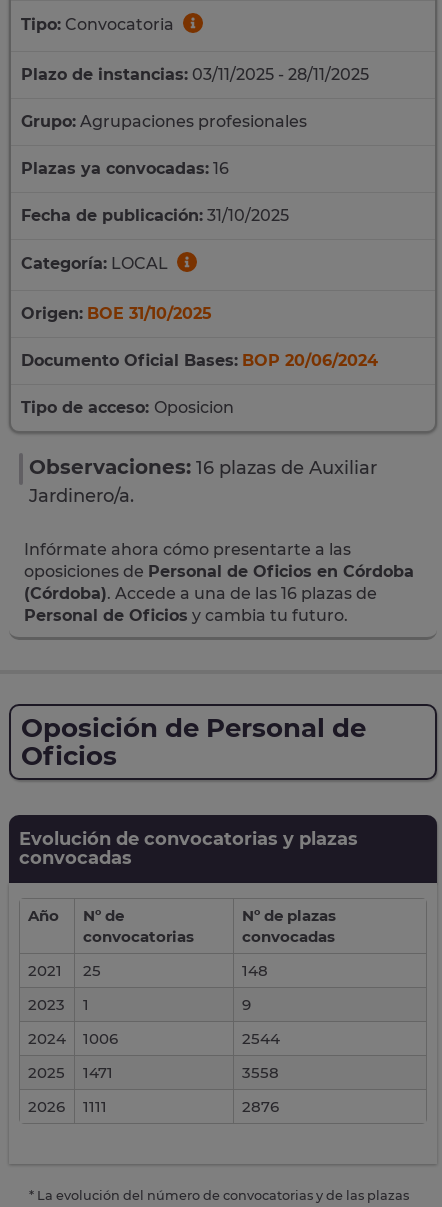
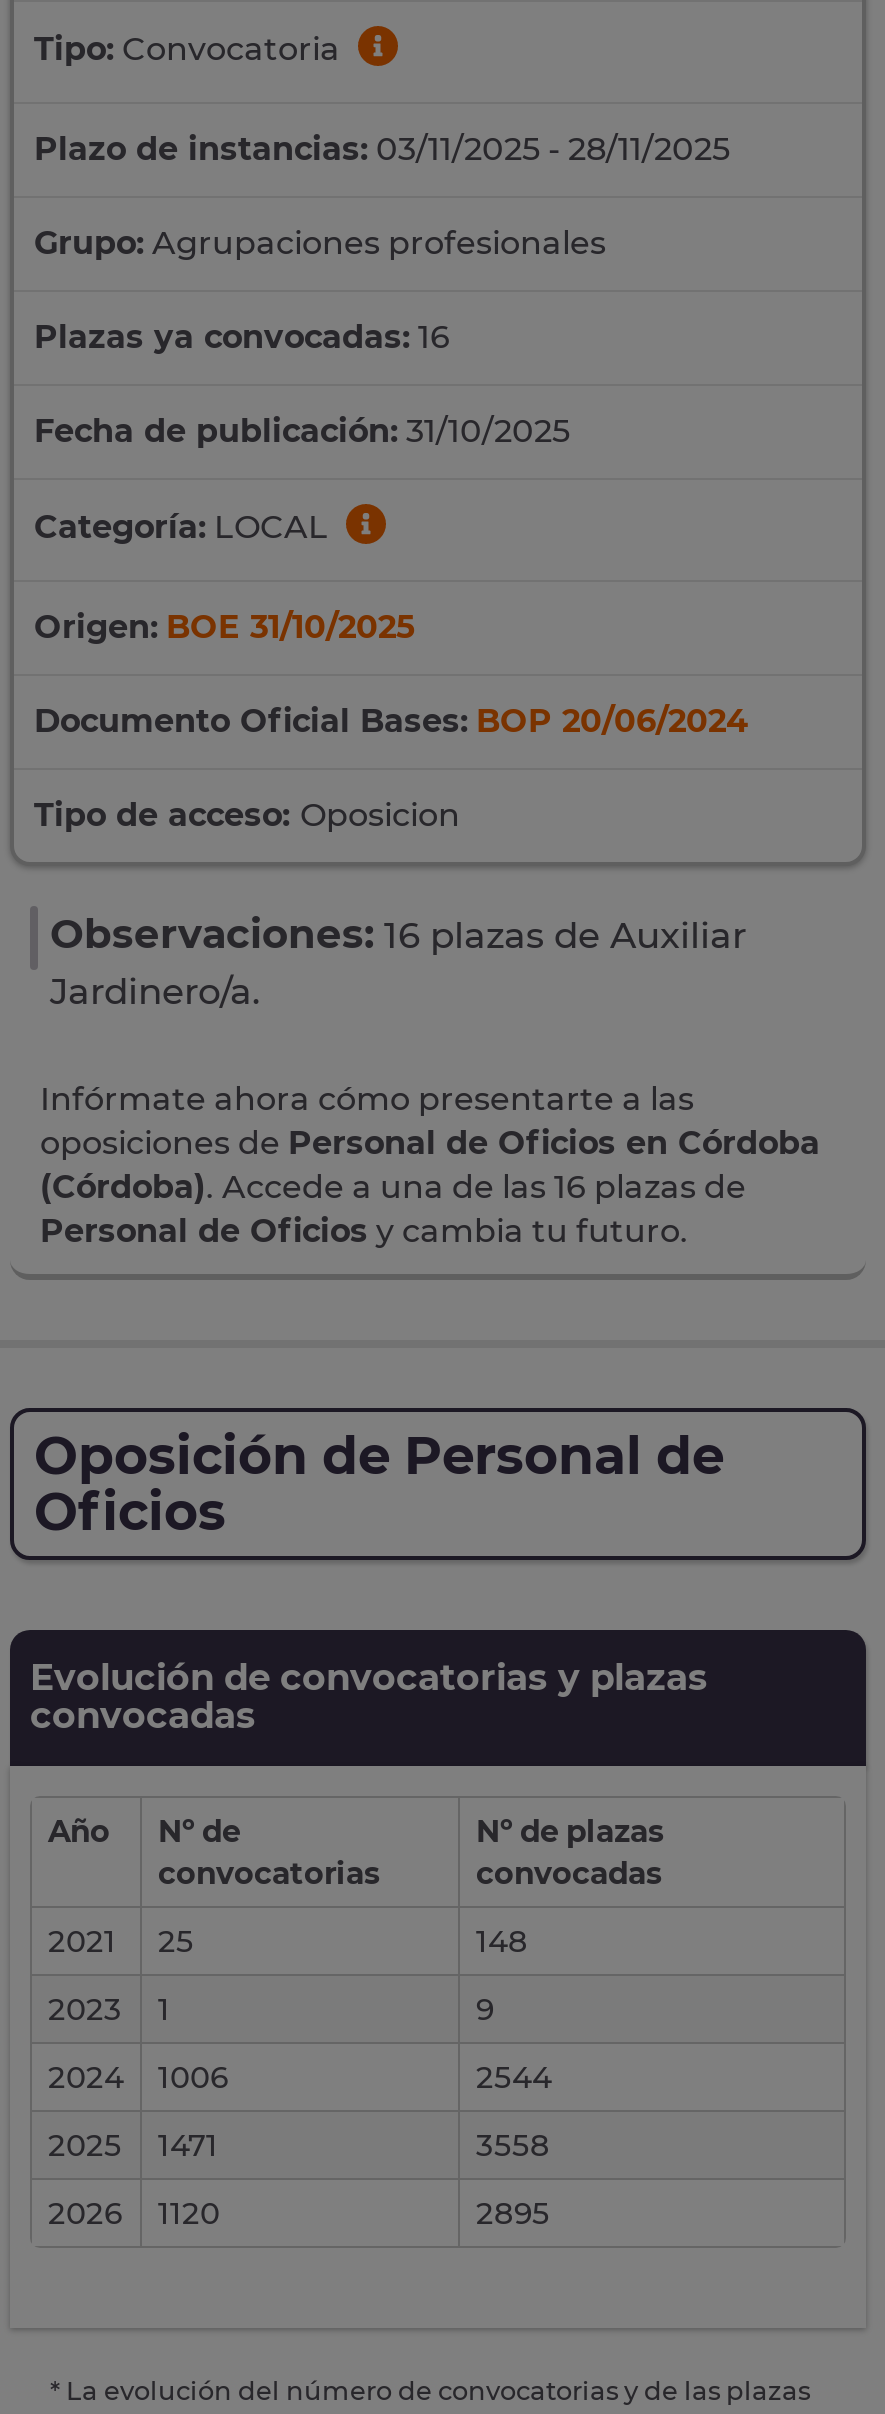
[28,1097,107,1116] 2026 1111 -> [48,2194,220,2232] 2026 1120
[242,1097,279,1116] 2876 -> [476,2194,550,2232] 2895

